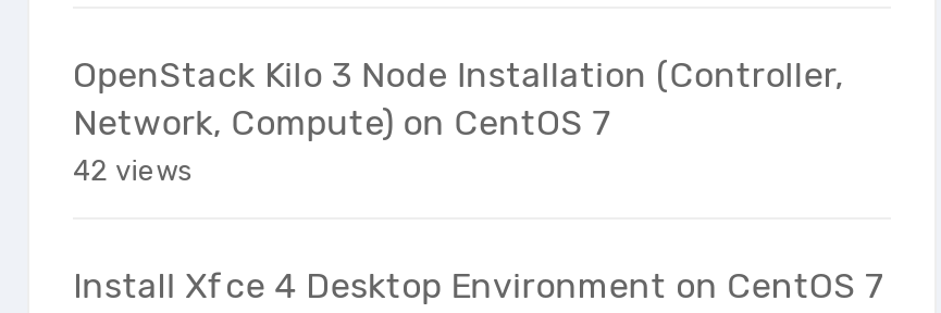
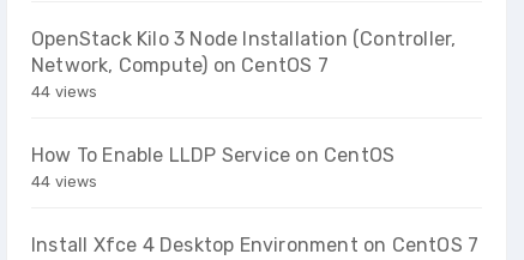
[73,153,194,186] 42 views -> [31,82,395,190] 44 views | How To Enable LLDP Service on CentOS | 44 views

